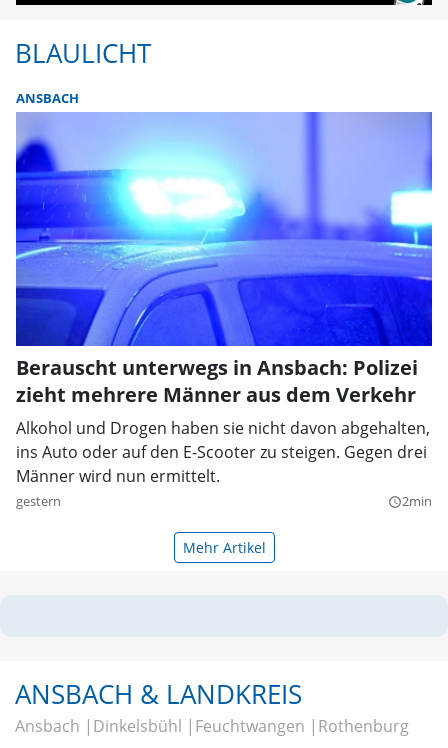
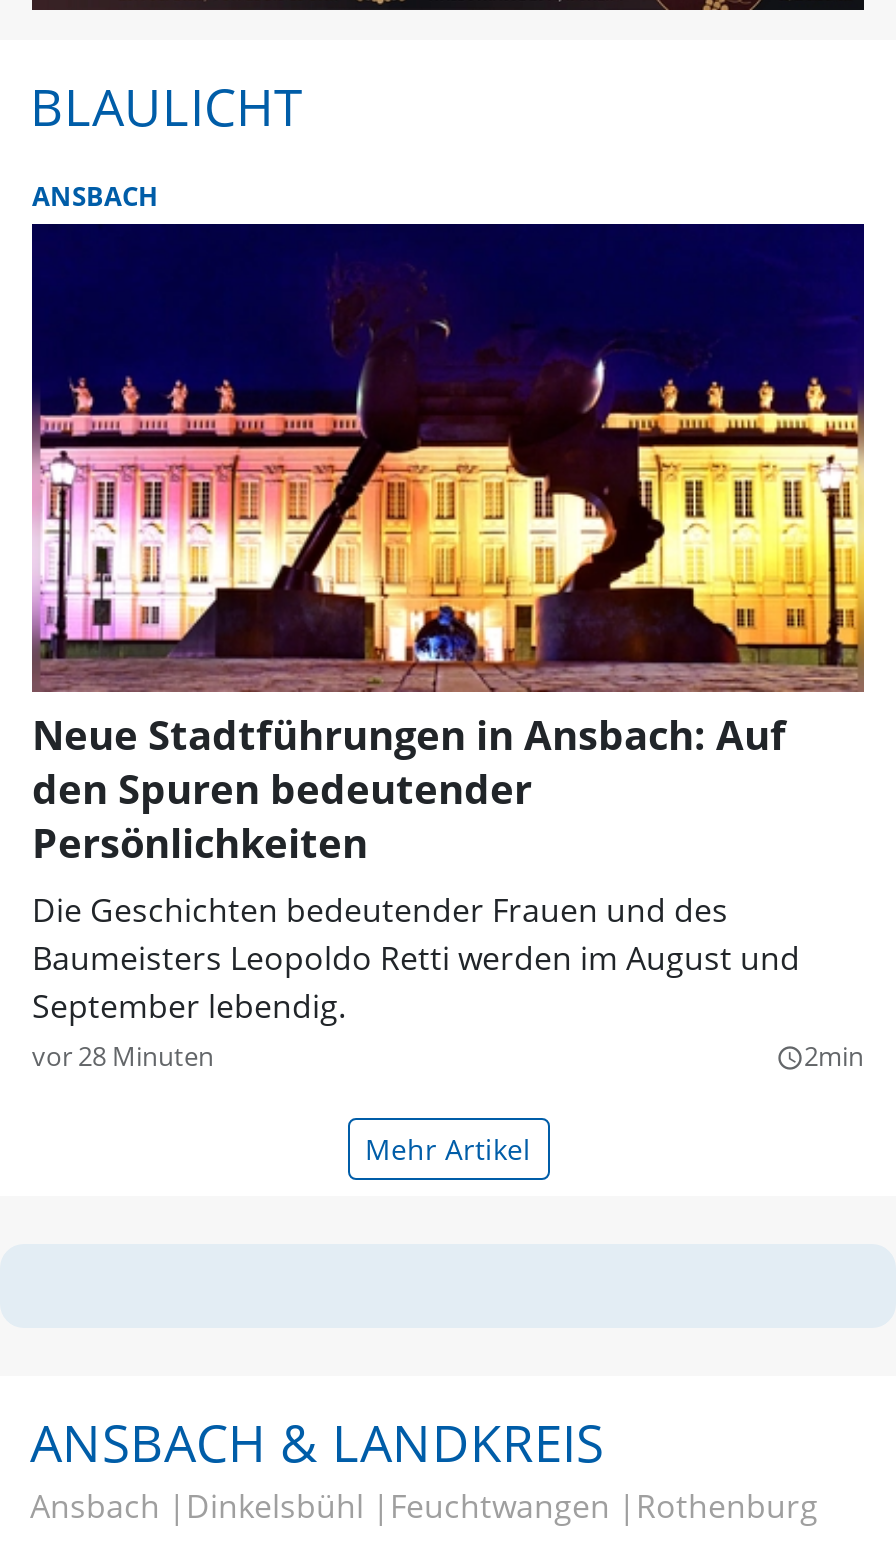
[15,111,433,510] [image] | Berauscht unterwegs in Ansbach: Polizei | zieht mehrere Männer aus dem Verkehr | Alkohol und Drogen haben sie nicht davon abgehalten, | ins Auto oder auf den E-Scooter zu steigen. Gegen drei | Männer wird nun ermittelt. | gestern -> [30,222,866,1075] [image] | Neue Stadtführungen in Ansbach: Auf | den Spuren bedeutender | Persönlichkeiten | Die Geschichten bedeutender Frauen und des | Baumeisters Leopoldo Retti werden im August und | September lebendig. | vor 28 Minuten

